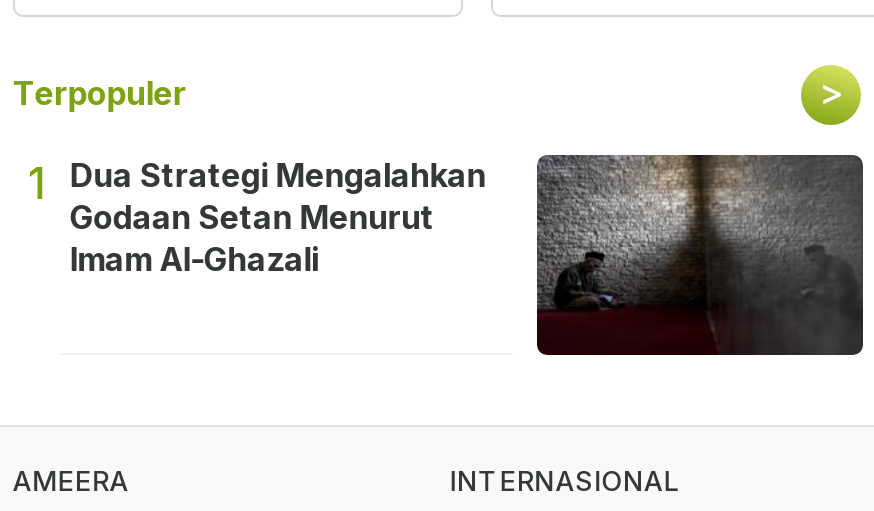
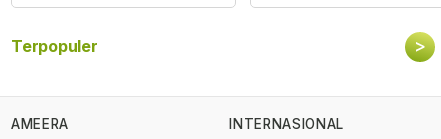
[27,153,865,357] [image] | 1 | Dua Strategi Mengalahkan | Godaan Setan Menurut | Imam Al-Ghazali -> none

